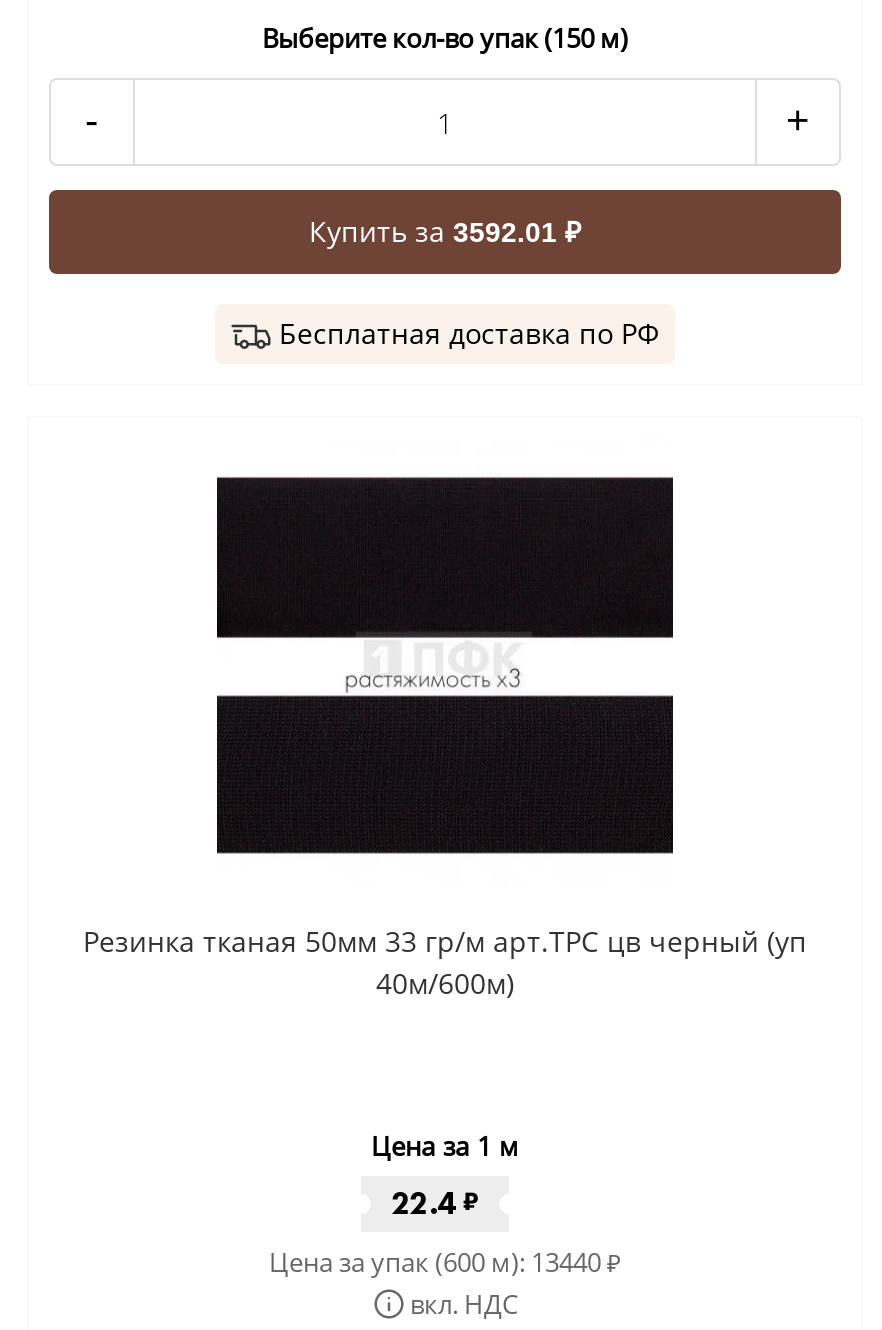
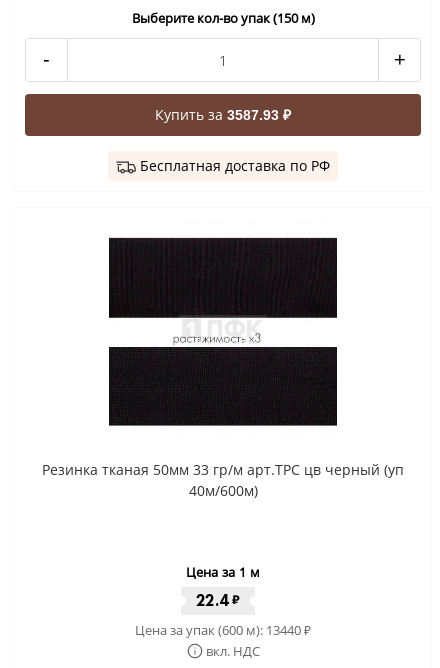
[309,212,581,250] Купить за 3592.01 ₽ -> [155,105,291,124] Купить за 3587.93 ₽

